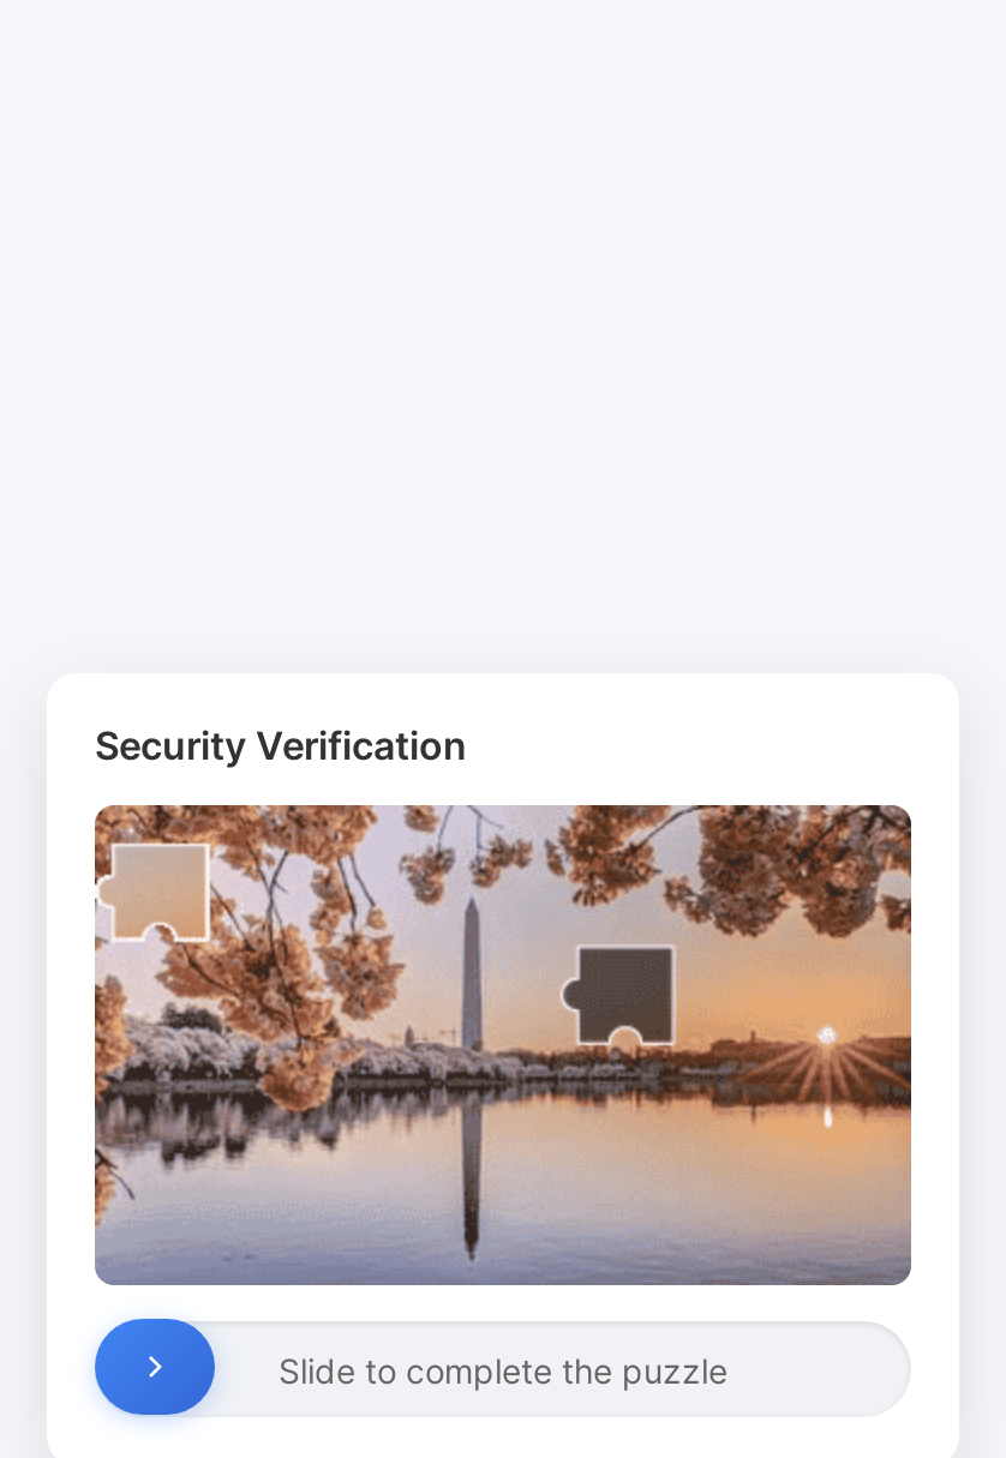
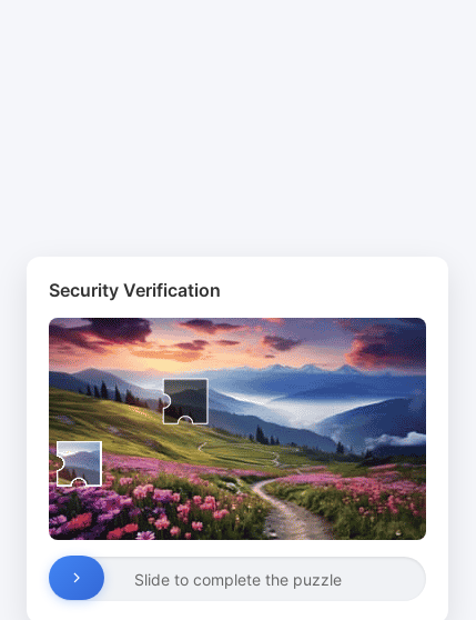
[92,803,914,1288] [image] -> [48,317,427,541] [image]

